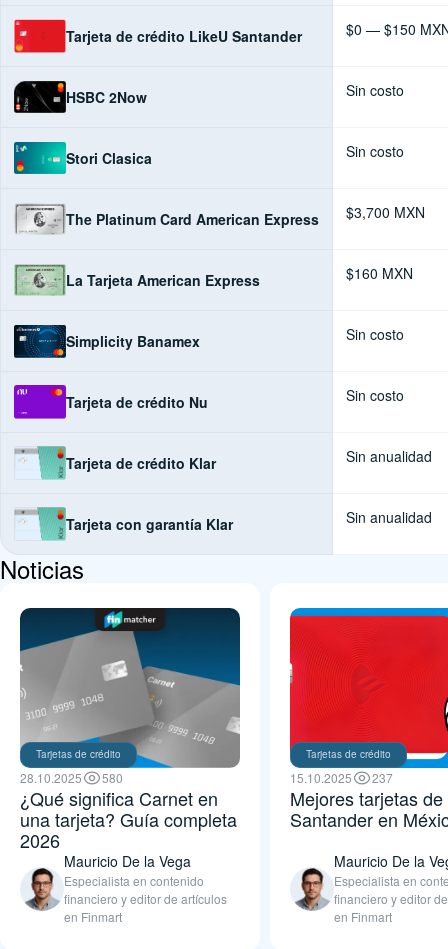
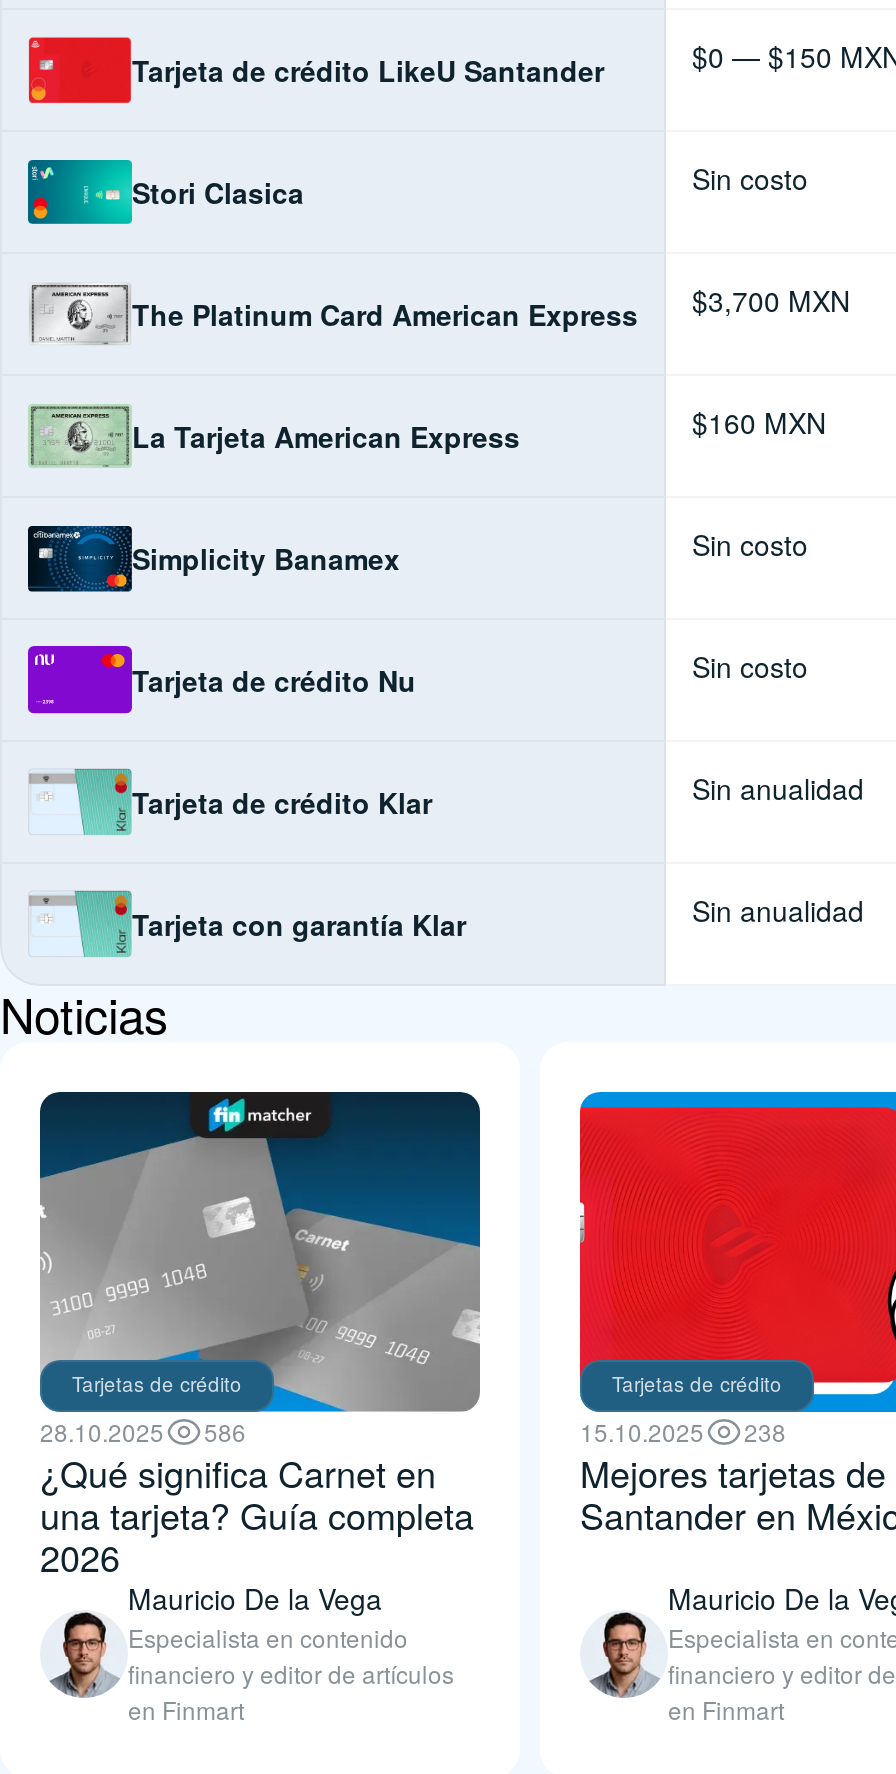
[13,80,404,114] [image] | HSBC 2Now | Sin costo -> none
[20,769,123,786] 28.10.2025 580 -> [40,1414,246,1448] 28.10.2025 586
[290,769,393,786] 15.10.2025 237 -> [580,1414,786,1448] 15.10.2025 238

